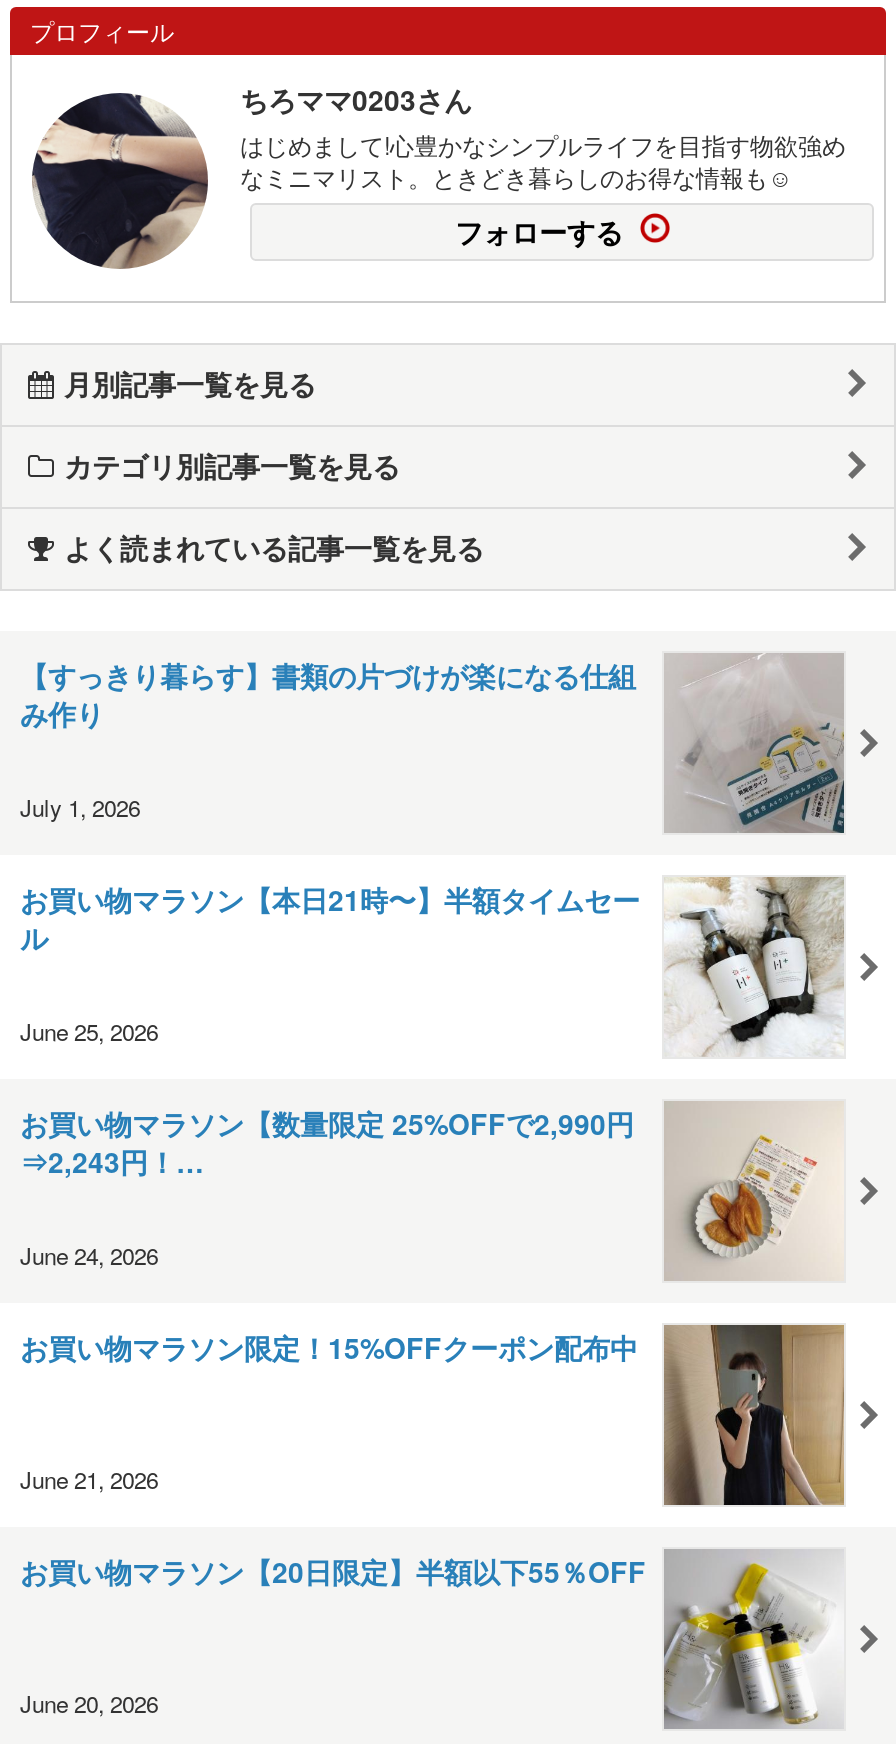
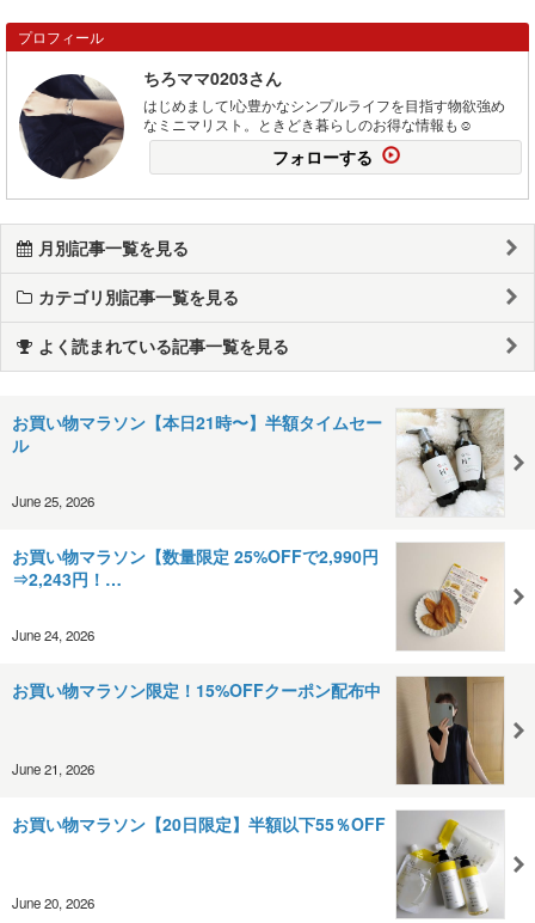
[20,653,846,835] [image] | 【すっきり暮らす】書類の片づけが楽になる仕組 | み作り | July 1, 2026 -> none

